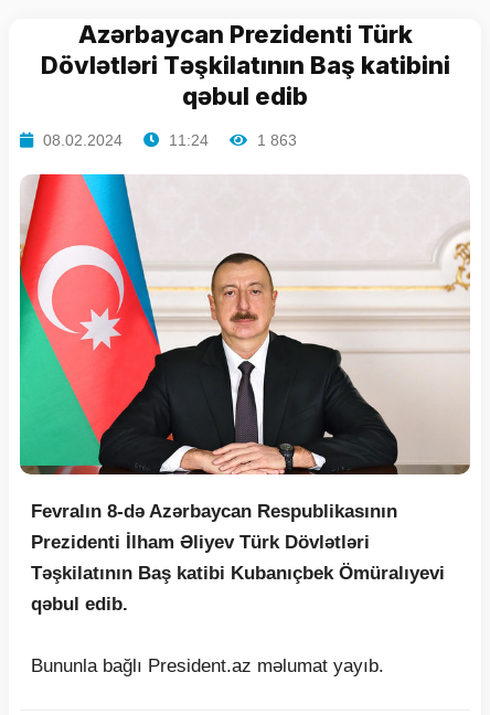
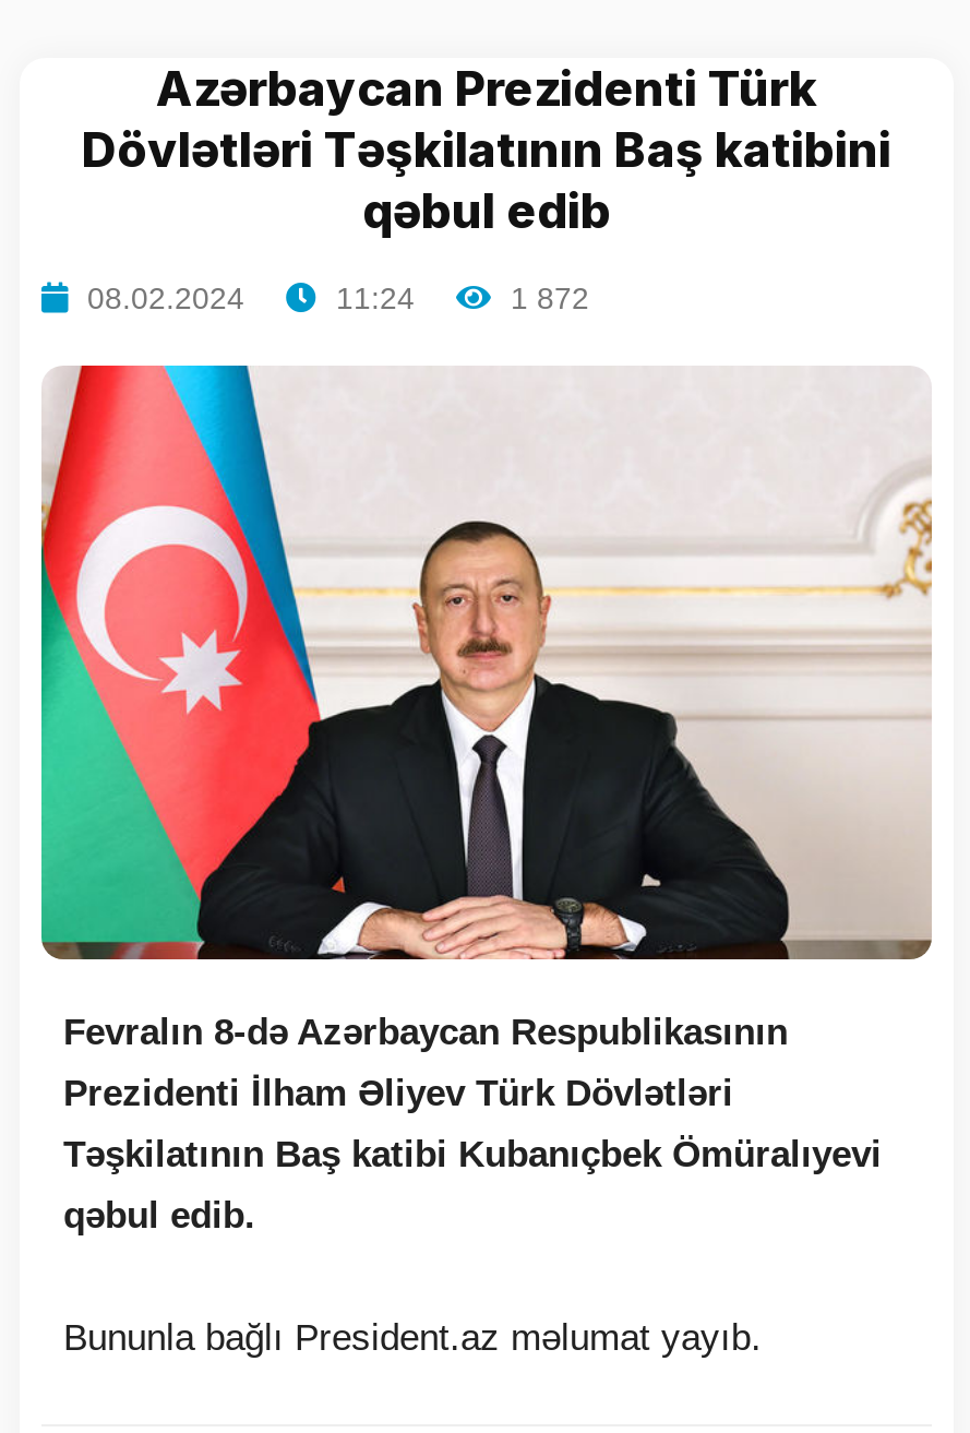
[253,131,297,149] 1 863 -> [502,280,589,315] 1 872

